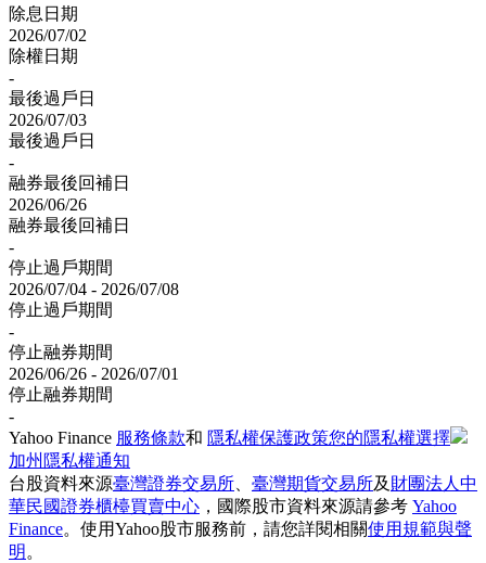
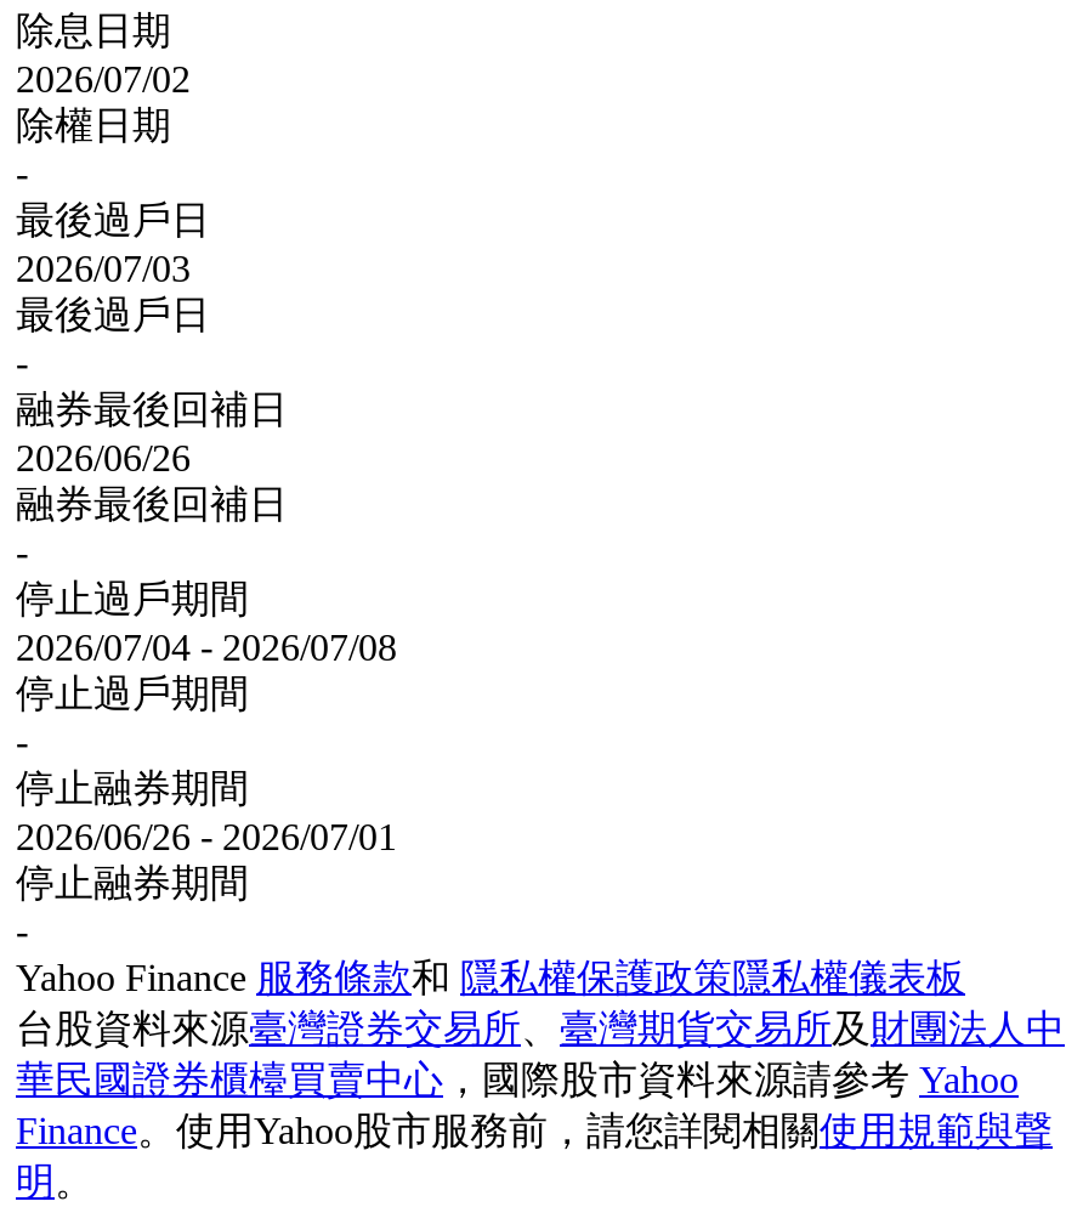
[9,428,450,469] Yahoo Finance 服務條款和隱私權保護政策您的隱私權選擇 | 加州隱私權通知 -> [16,956,965,997] Yahoo Finance 服務條款和隱私權保護政策隱私權儀表板

